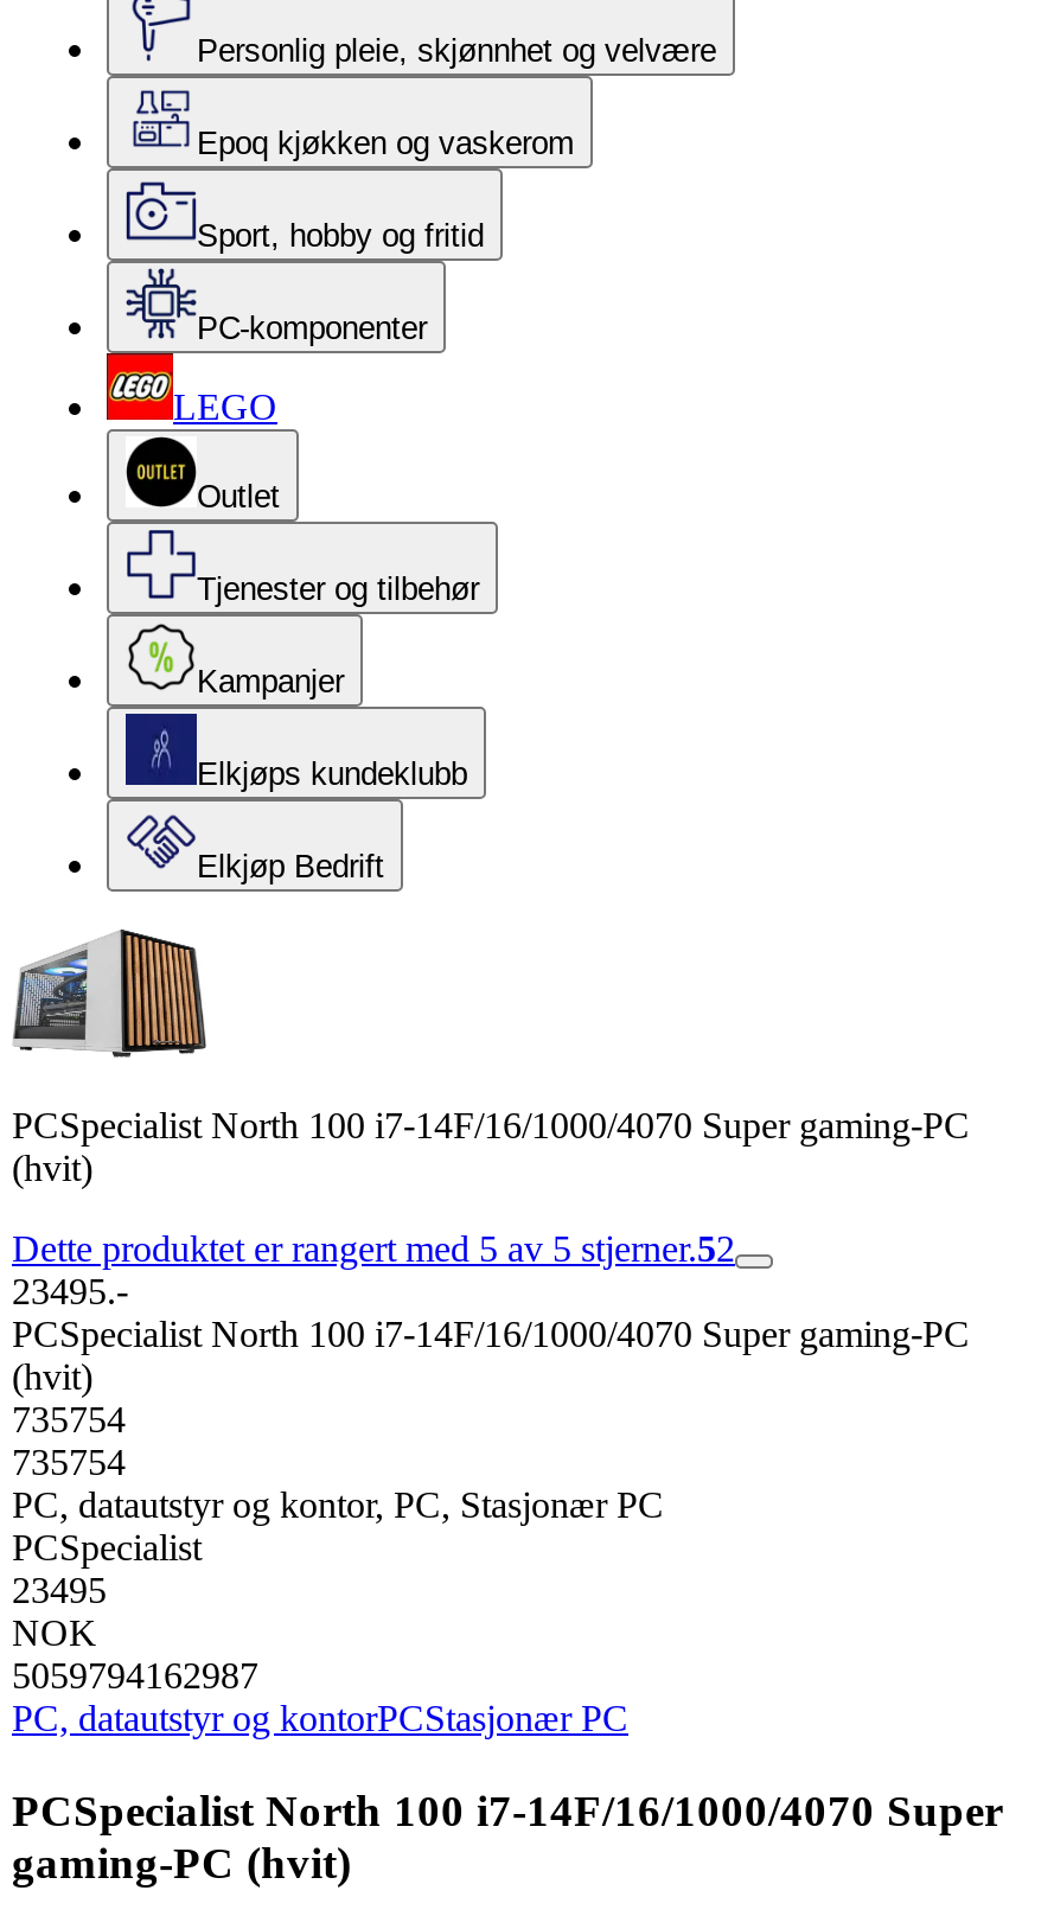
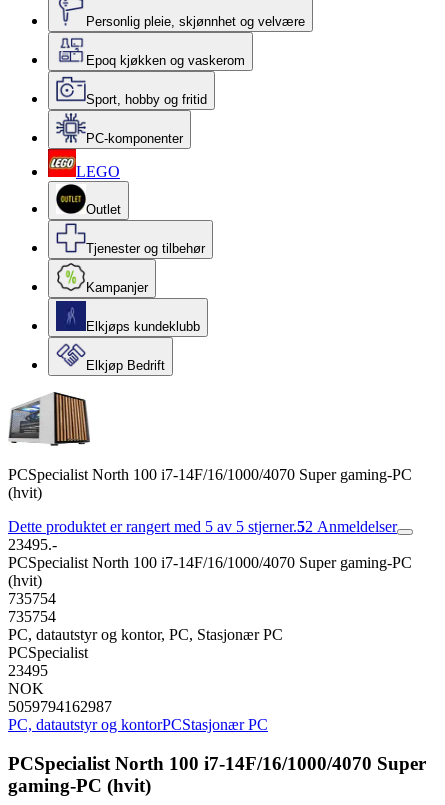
[12,1228,735,1269] Dette produktet er rangert med 5 av 5 stjerner.52 -> [8,518,397,535] Dette produktet er rangert med 5 av 5 stjerner.52 Anmeldelser

